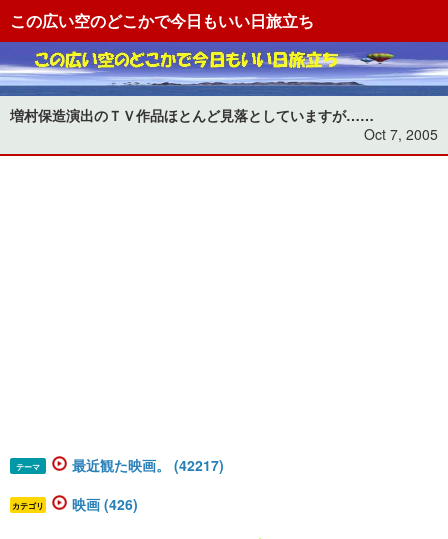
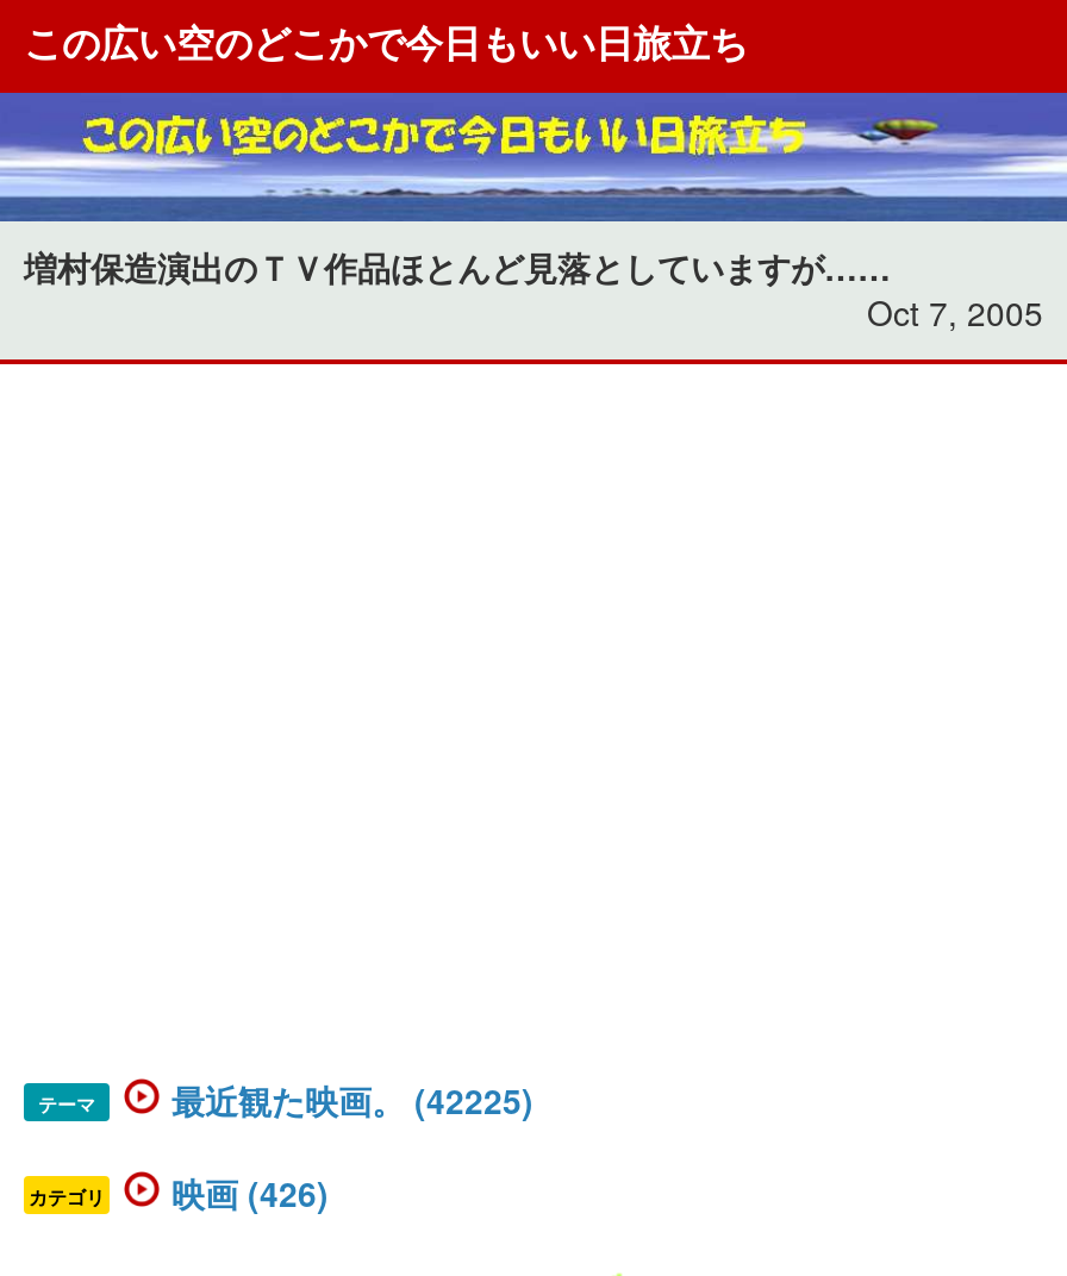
[72,455,224,475] 最近観た映画。 (42217) -> [171,1075,533,1123] 最近観た映画。 (42225)

